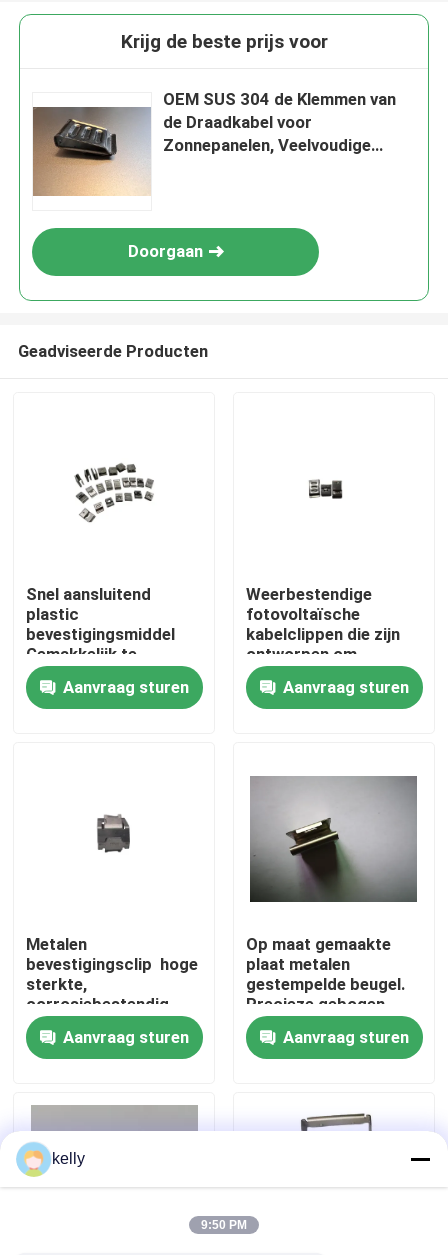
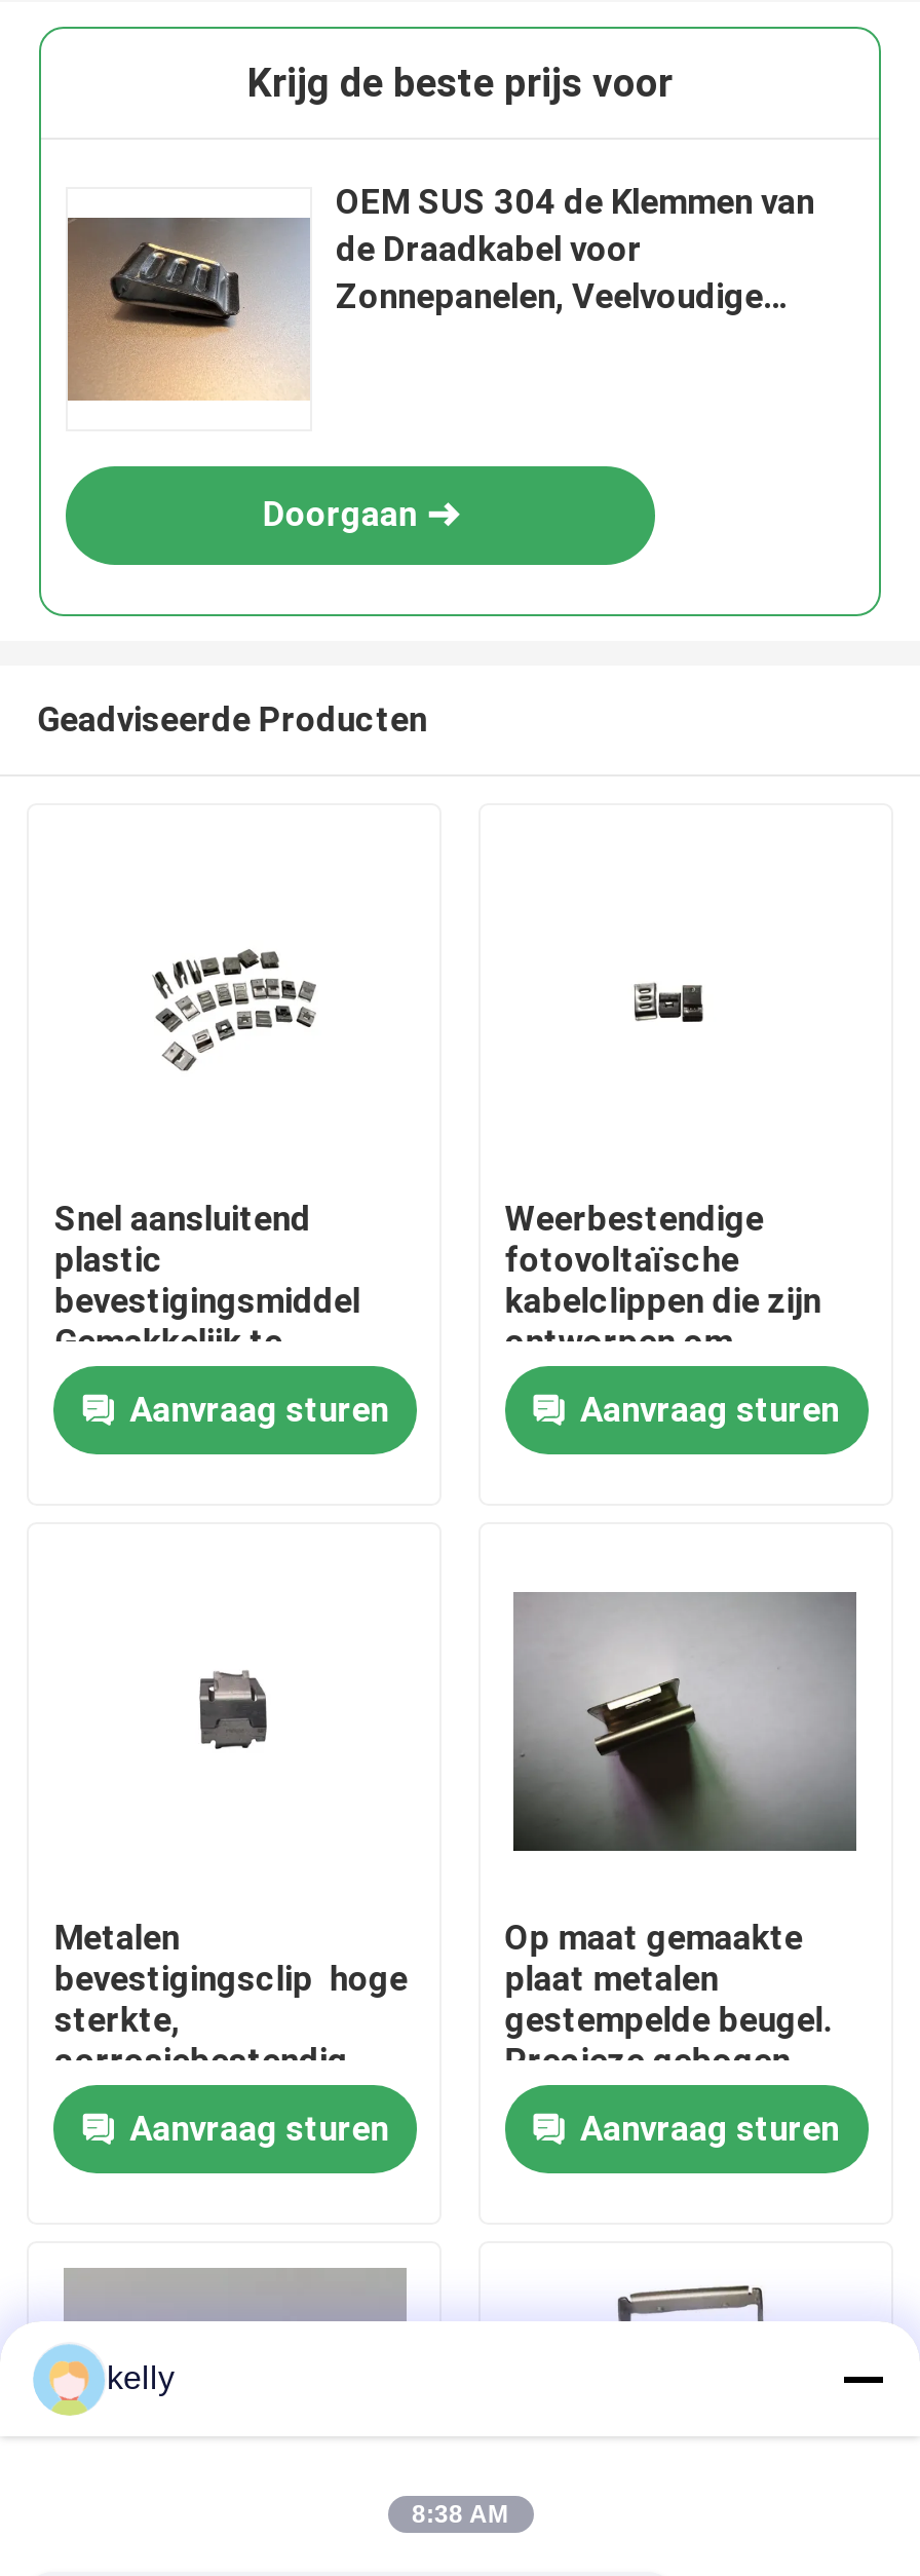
[201,1218,247,1232] 9:50 PM -> [412,2500,508,2529] 8:38 AM

